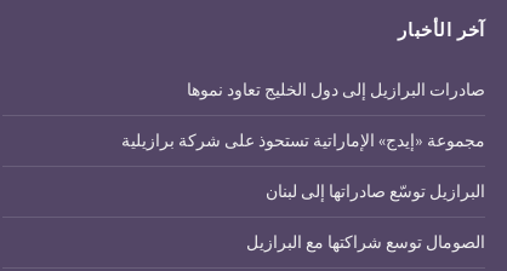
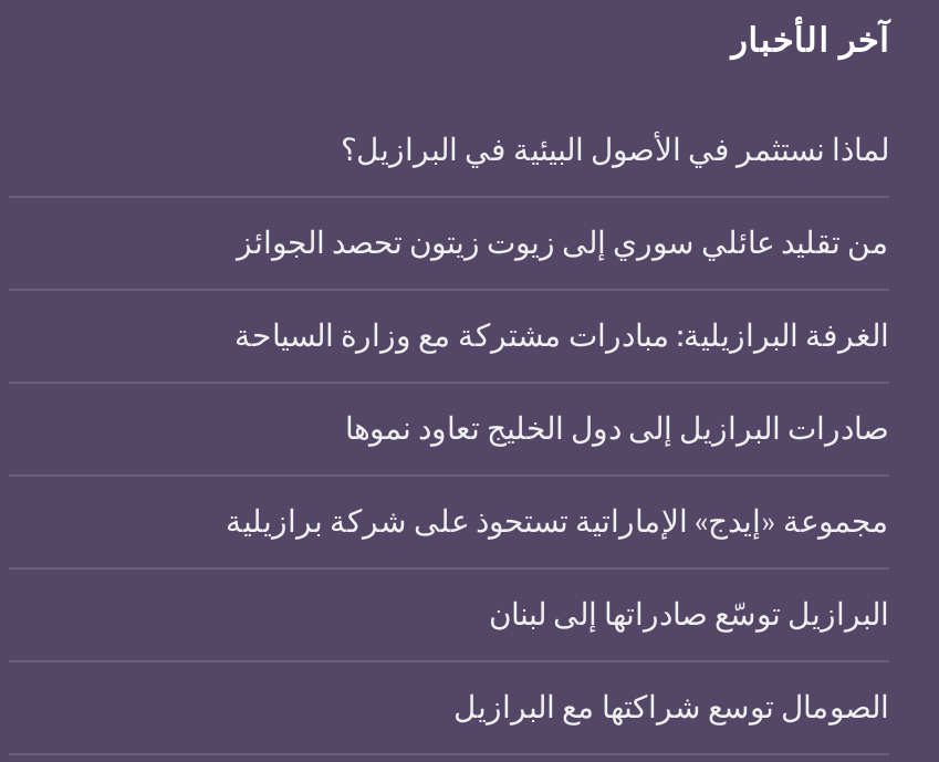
none -> [234,132,889,353] لماذا نستثمر في الأصول البيئية في البرازيل؟ | من تقليد عائلي سوري إلى زيوت زيتون تحصد الجوائز | الغرفة البرازيلية: مبادرات مشتركة مع وزارة السياحة

